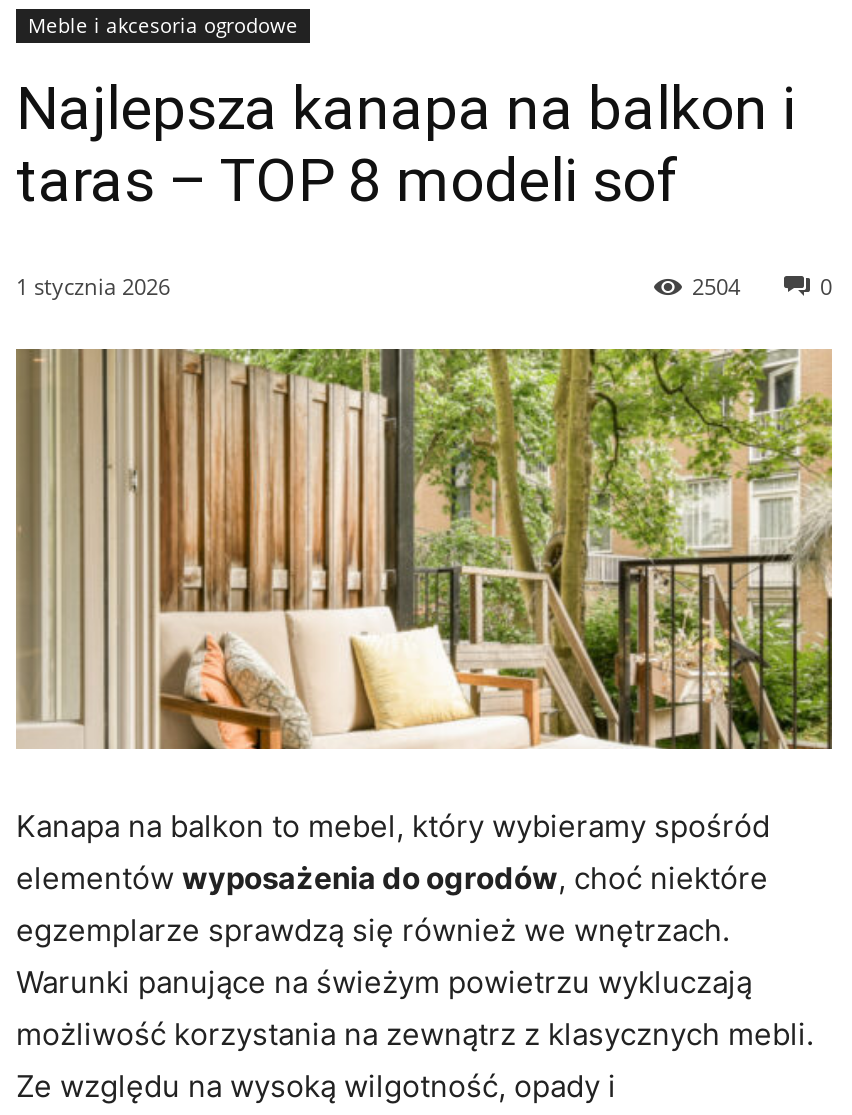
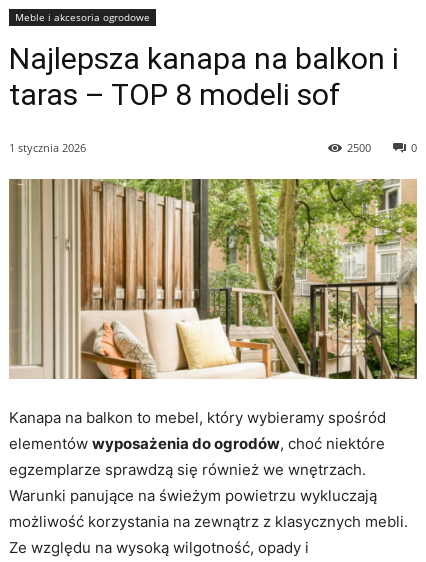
[692,271,740,301] 2504 -> [347,140,371,155] 2500

